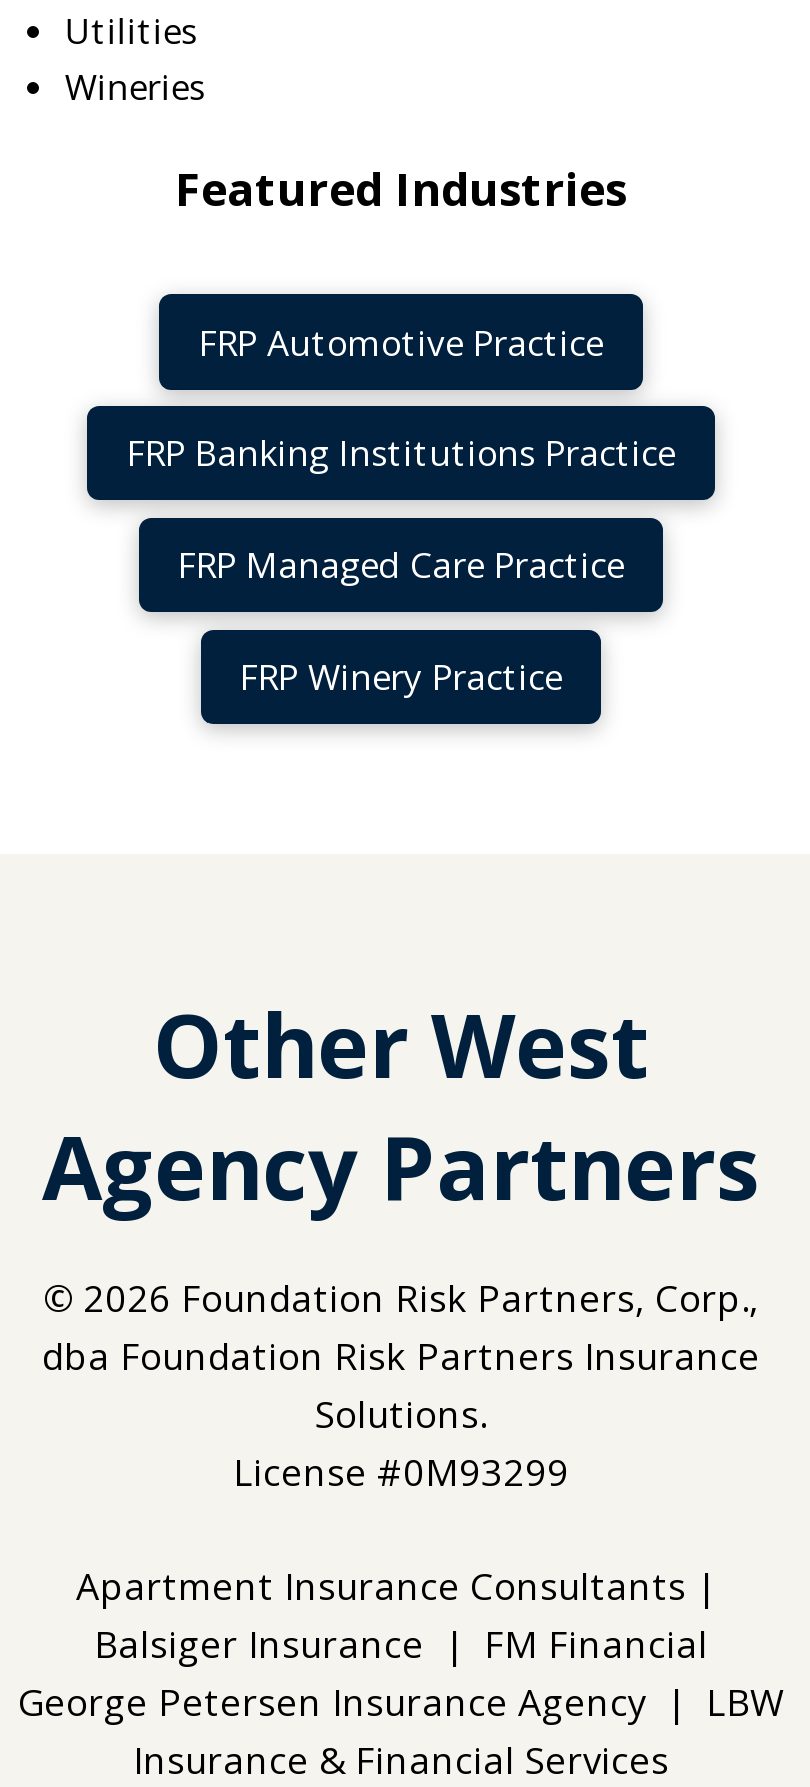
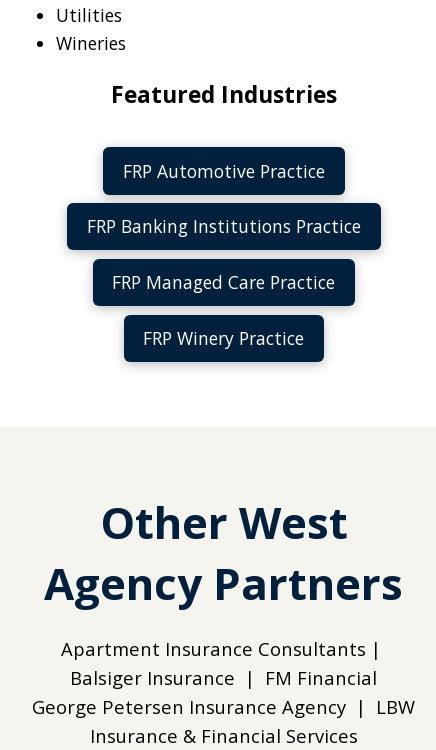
[42,1272,760,1496] © 2026 Foundation Risk Partners, Corp., | dba Foundation Risk Partners Insurance | Solutions. | License #0M93299 -> none

